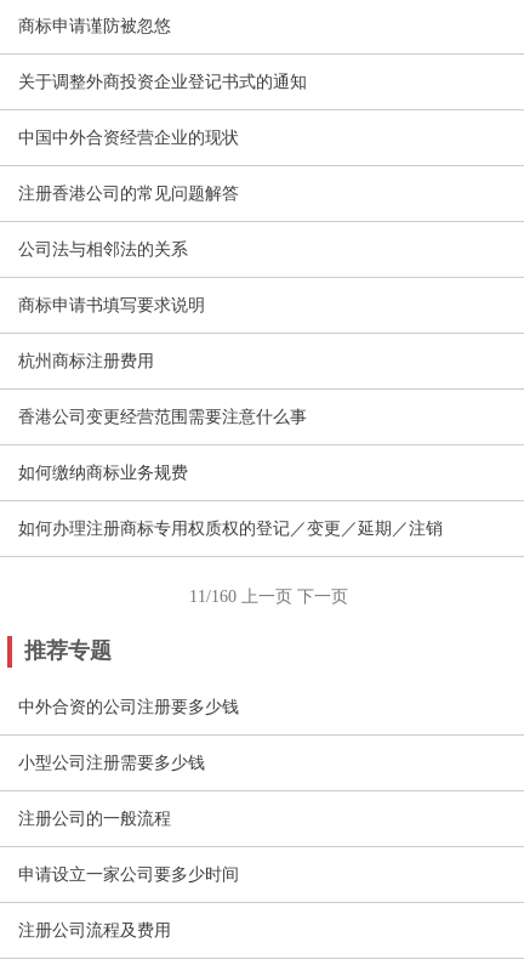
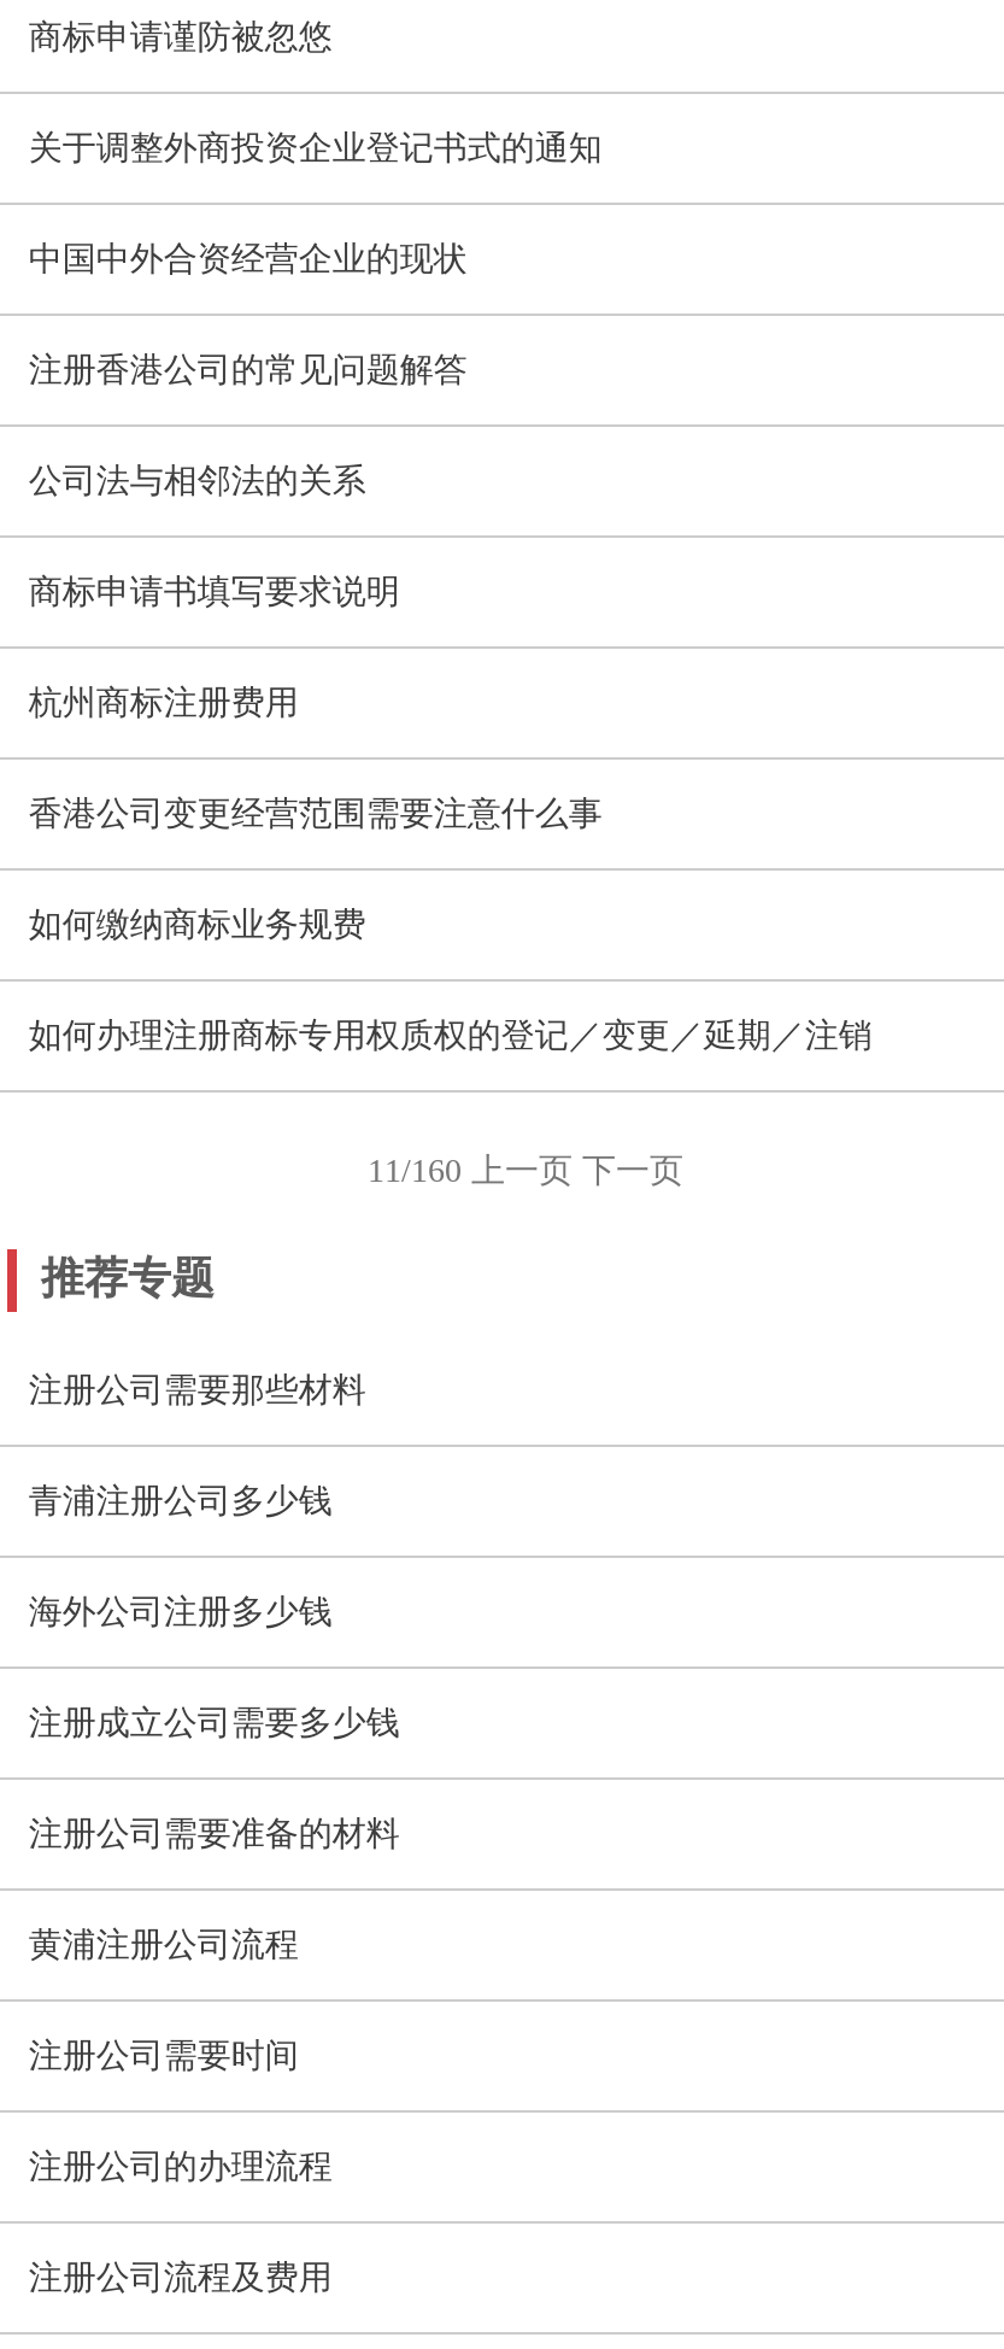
[18,697,239,883] 中外合资的公司注册要多少钱 | 小型公司注册需要多少钱 | 注册公司的一般流程 | 申请设立一家公司要多少时间 -> [29,1371,400,2184] 注册公司需要那些材料 | 青浦注册公司多少钱 | 海外公司注册多少钱 | 注册成立公司需要多少钱 | 注册公司需要准备的材料 | 黄浦注册公司流程 | 注册公司需要时间 | 注册公司的办理流程

